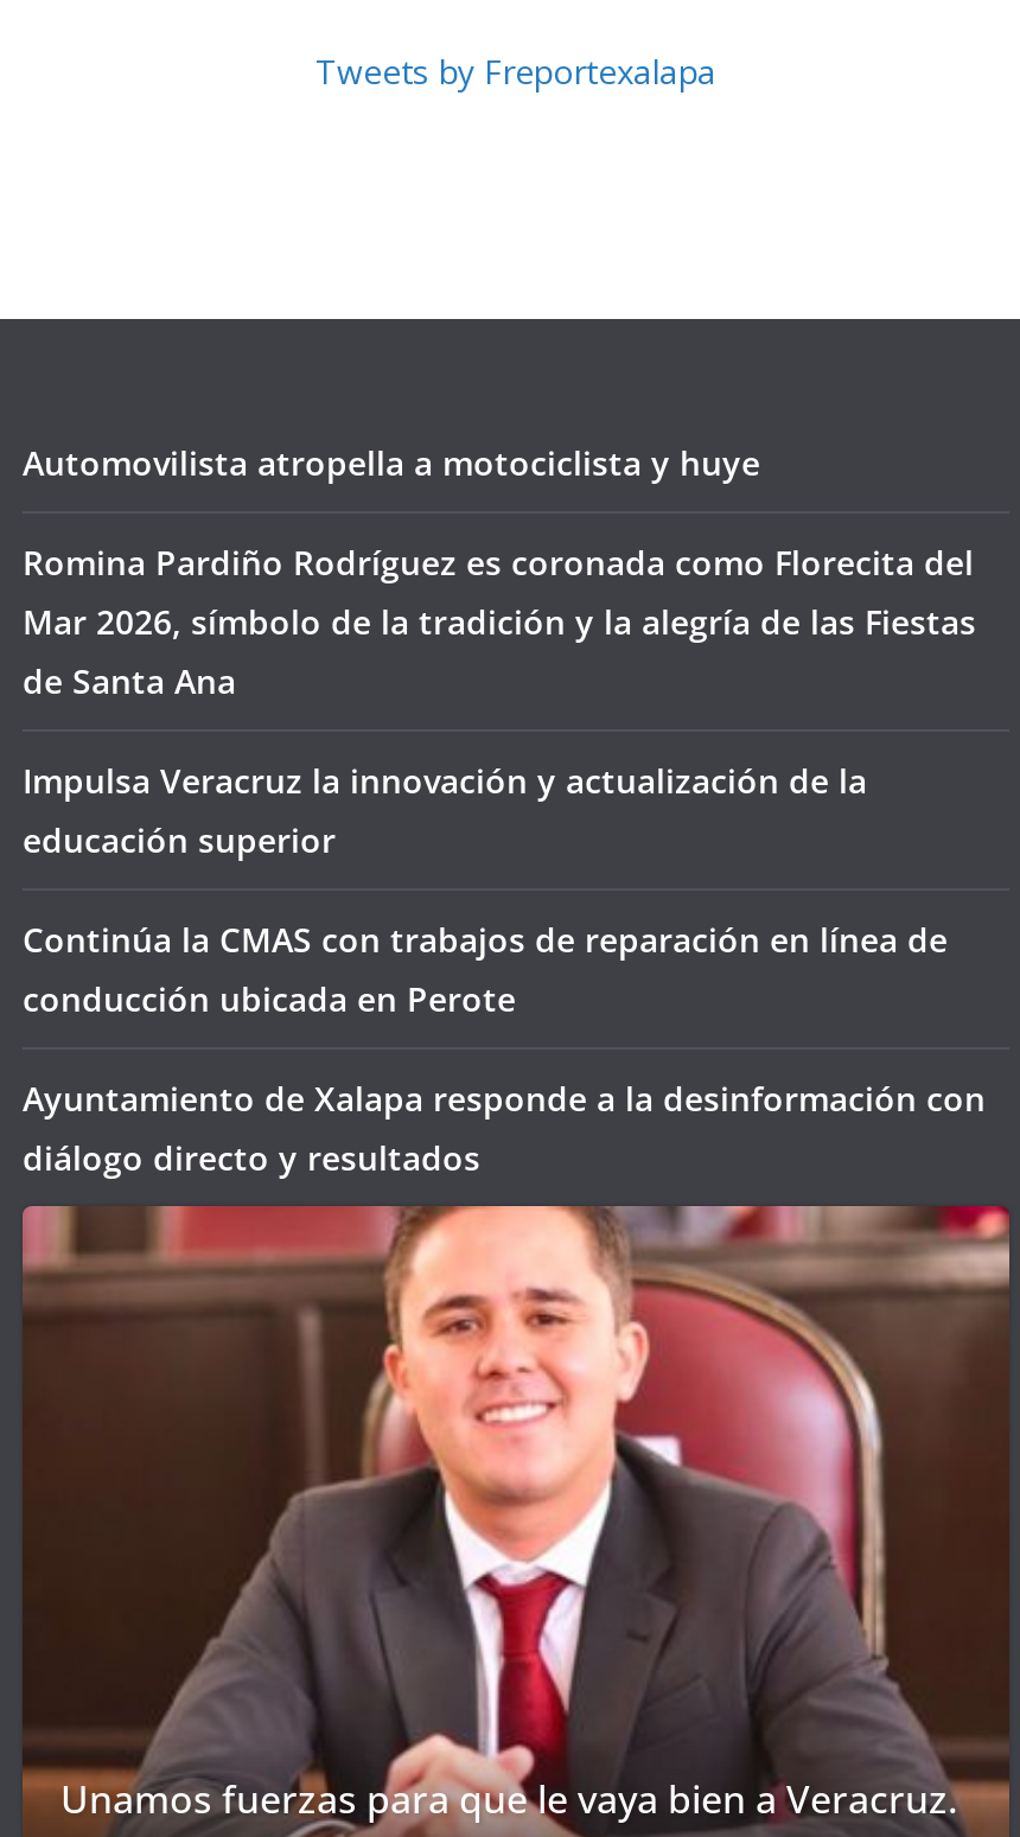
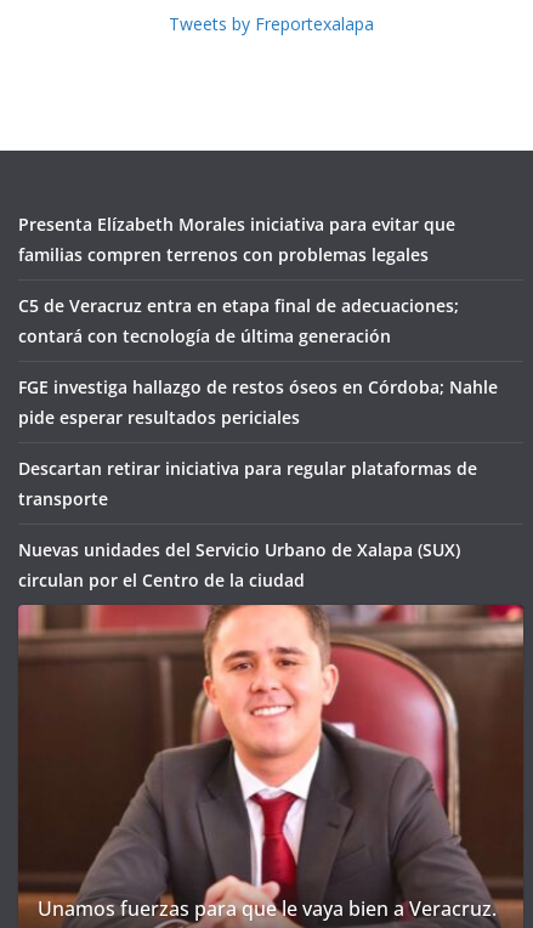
[23,441,760,486] Automovilista atropella a motociclista y huye -> [18,213,455,266] Presenta Elízabeth Morales iniciativa para evitar que | familias compren terrenos con problemas legales
[23,541,976,704] Romina Pardiño Rodríguez es coronada como Florecita del | Mar 2026, símbolo de la tradición y la alegría de las Fiestas | de Santa Ana -> [18,294,459,348] C5 de Veracruz entra en etapa final de adecuaciones; | contará con tecnología de última generación
[23,759,867,863] Impulsa Veracruz la innovación y actualización de la | educación superior -> [18,376,498,429] FGE investiga hallazgo de restos óseos en Córdoba; Nahle | pide esperar resultados periciales
[23,918,948,1022] Continúa la CMAS con trabajos de reparación en línea de | conducción ubicada en Perote -> [18,457,477,511] Descartan retirar iniciativa para regular plataformas de | transporte
[23,1077,986,1181] Ayuntamiento de Xalapa responde a la desinformación con | diálogo directo y resultados -> [18,539,460,592] Nuevas unidades del Servicio Urbano de Xalapa (SUX) | circulan por el Centro de la ciudad

